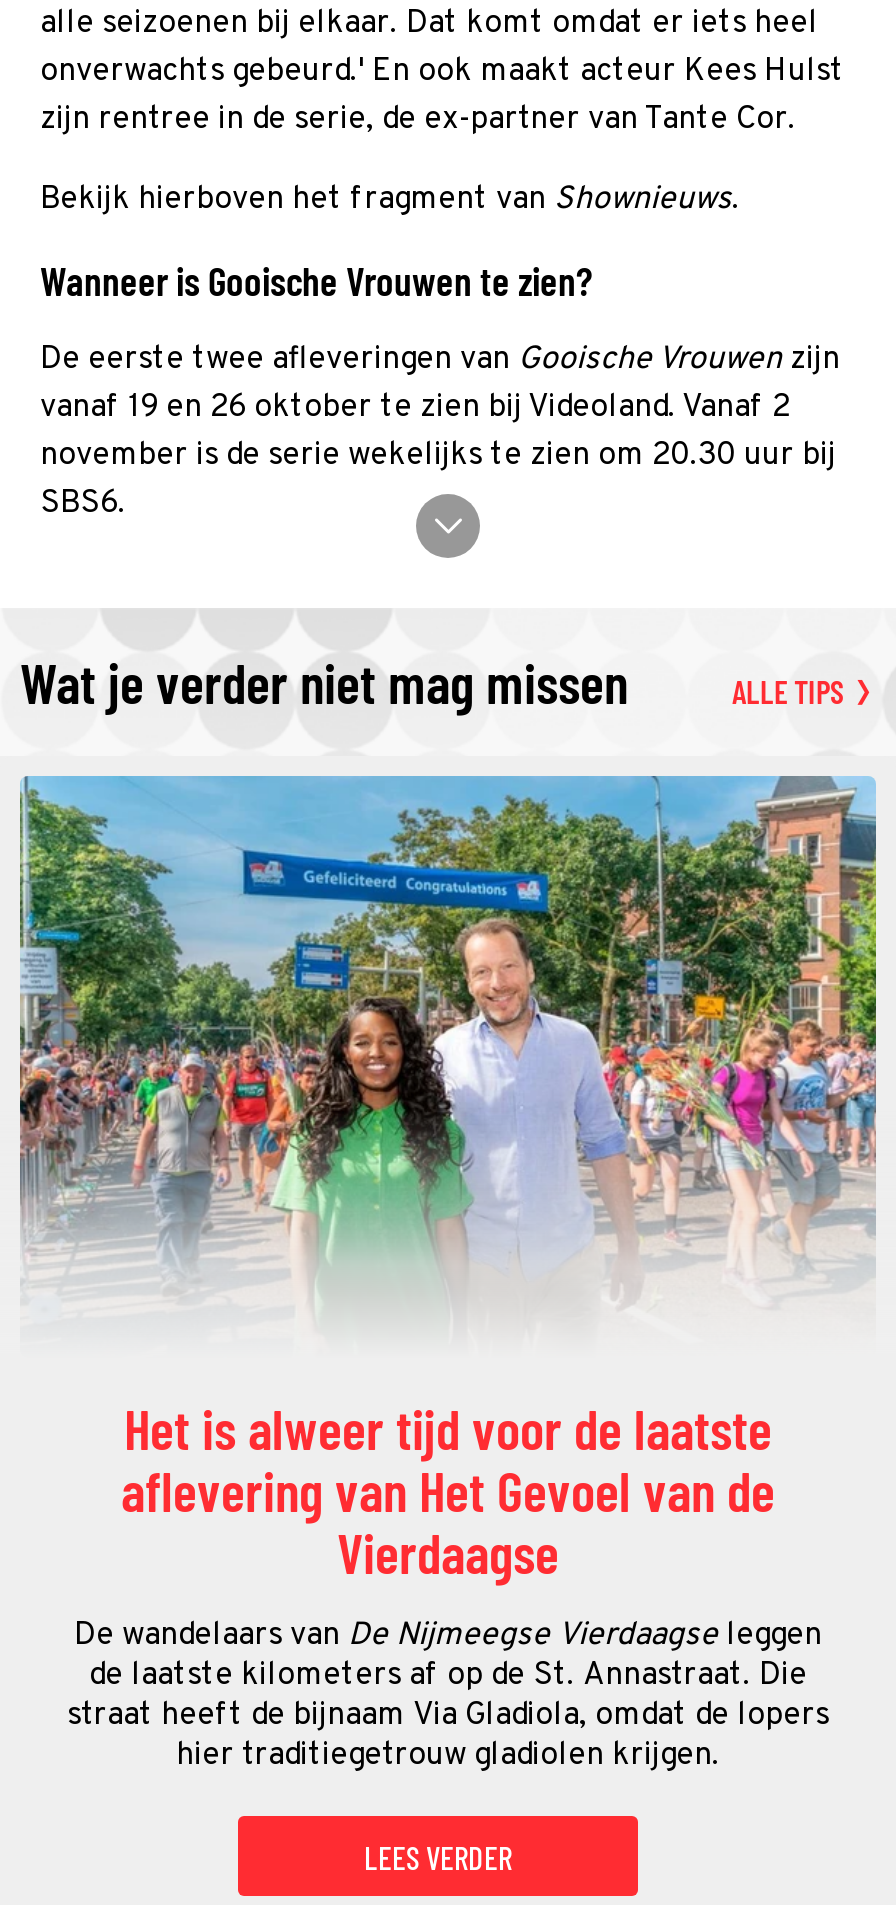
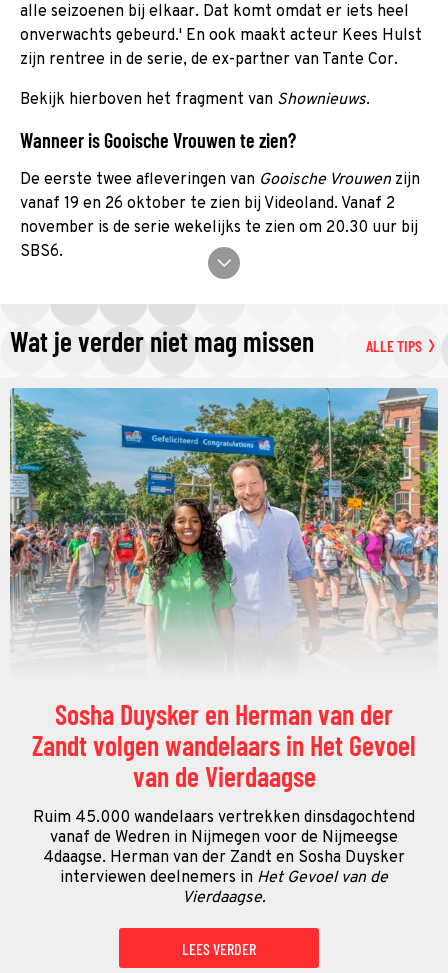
[67,1395,829,1777] Het is alweer tijd voor de laatste | aflevering van Het Gevoel van de | Vierdaagse | De wandelaars van De Nijmeegse Vierdaagse leggen | de laatste kilometers af op de St. Annastraat. Die | straat heeft de bijnaam Via Gladiola, omdat de lopers | hier traditiegetrouw gladiolen krijgen. -> [32,697,416,908] Sosha Duysker en Herman van der | Zandt volgen wandelaars in Het Gevoel | van de Vierdaagse | Ruim 45.000 wandelaars vertrekken dinsdagochtend | vanaf de Wedren in Nijmegen voor de Nijmeegse | 4daagse. Herman van der Zandt en Sosha Duysker | interviewen deelnemers in Het Gevoel van de | Vierdaagse.

